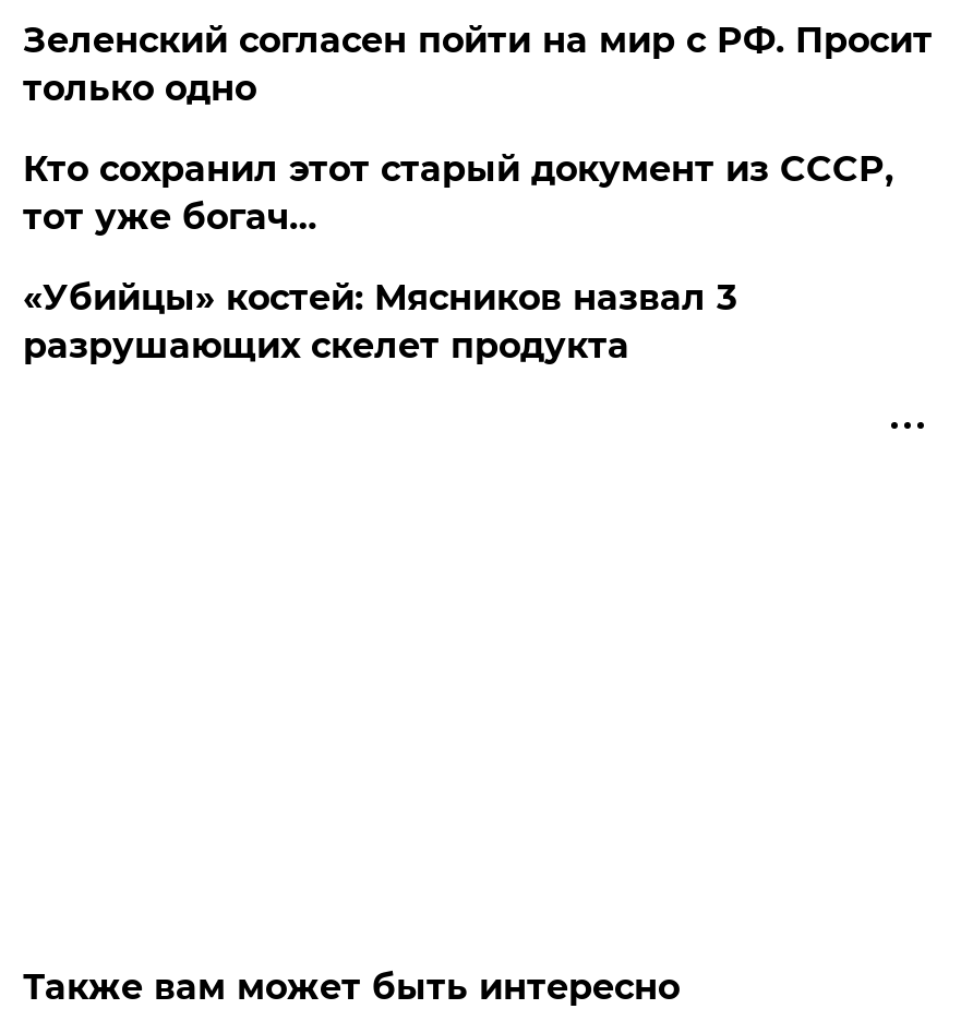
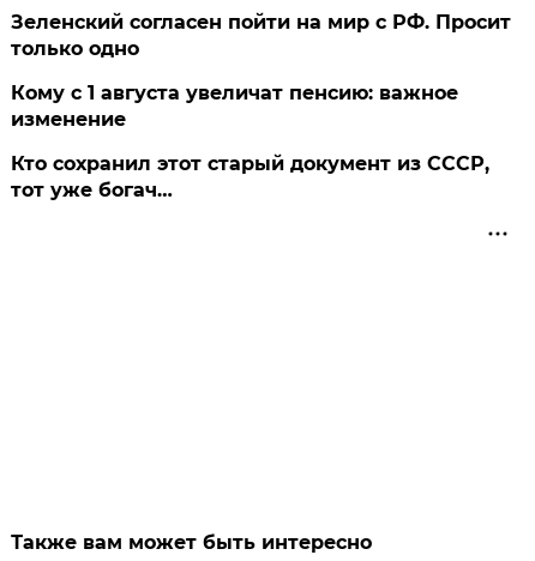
none -> [11,81,459,131] Кому с 1 августа увеличат пенсию: важное | изменение
moved [23,149,893,239] -> [11,152,490,201]: Кто сохранил этот старый документ из СССР, | тот уже богач…
[23,278,736,367] «Убийцы» костей: Мясников назвал 3 | разрушающих скелет продукта -> none

